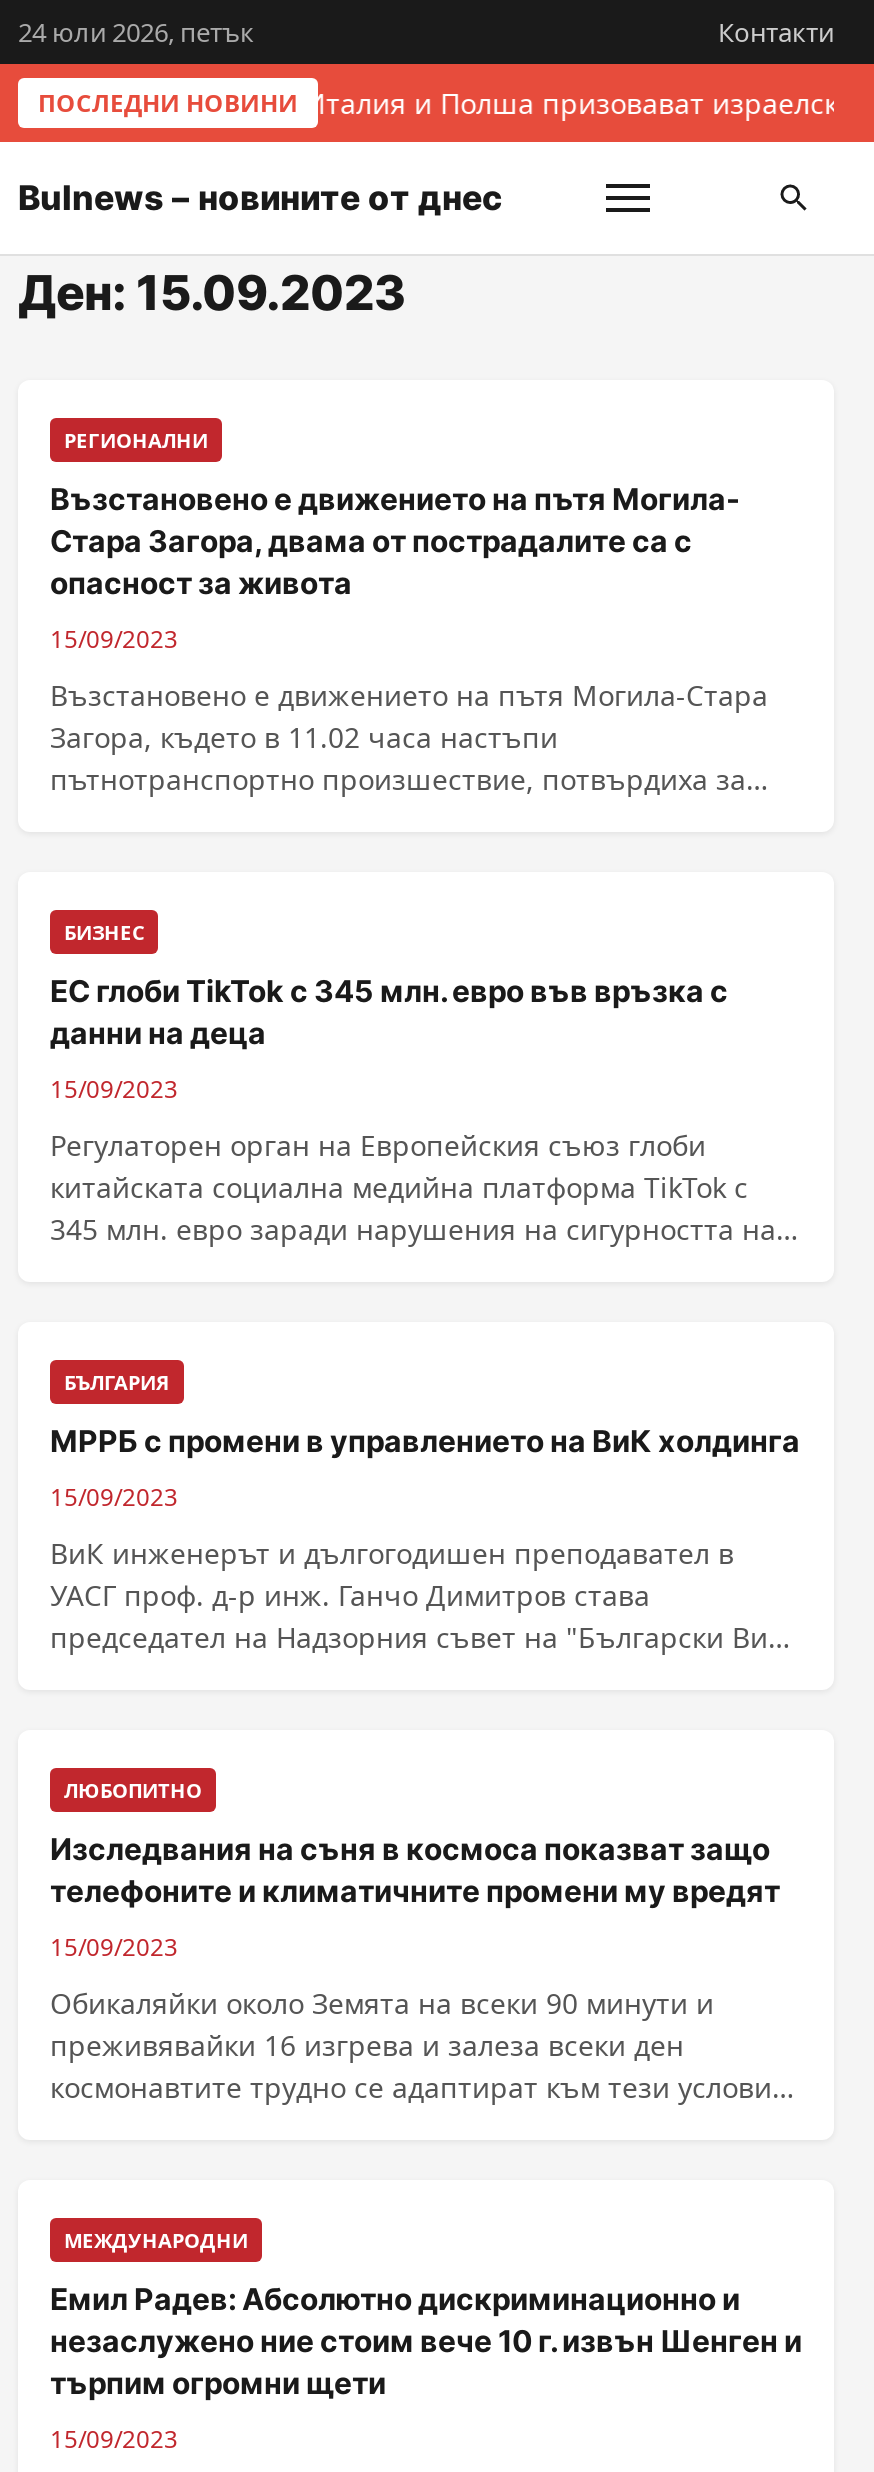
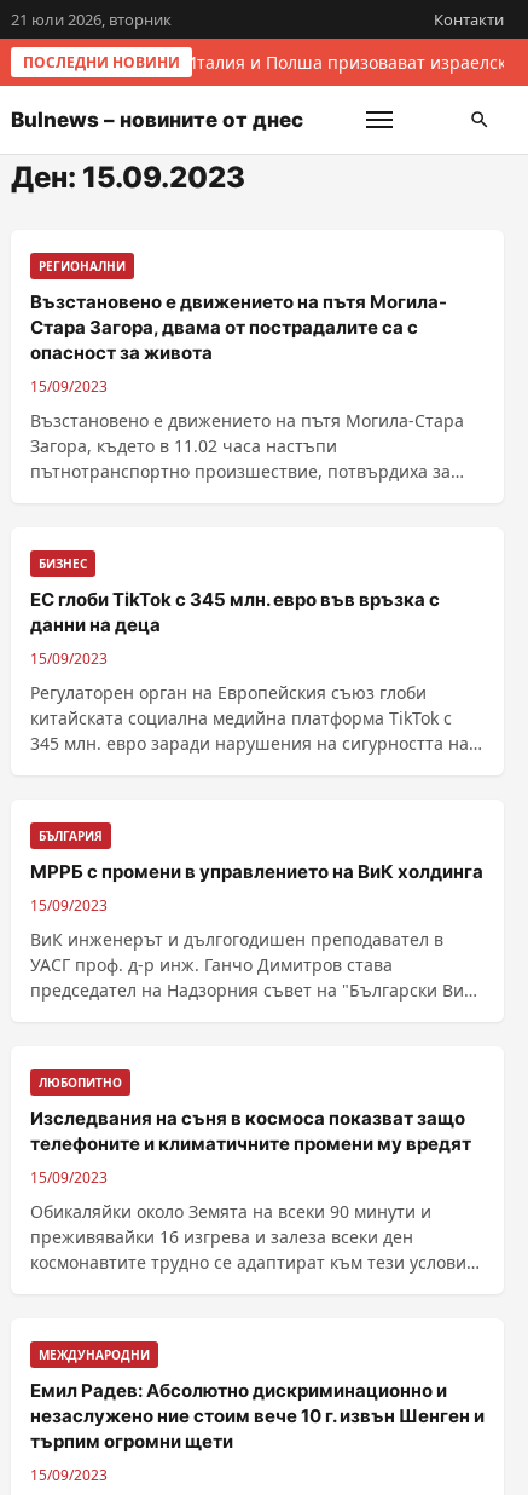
[18,14,254,50] 24 юли 2026, петък -> [11,8,172,30] 21 юли 2026, вторник

